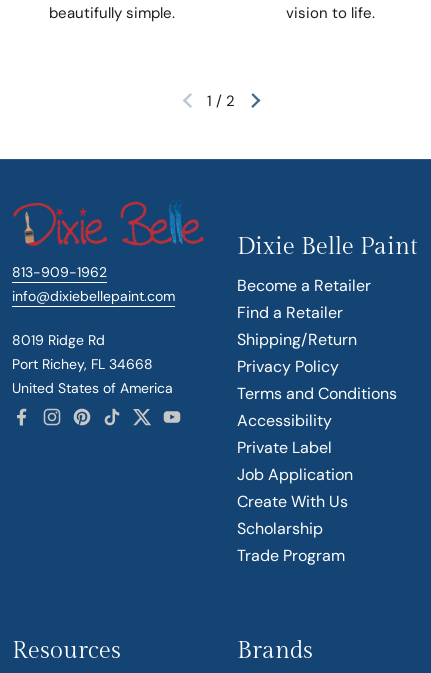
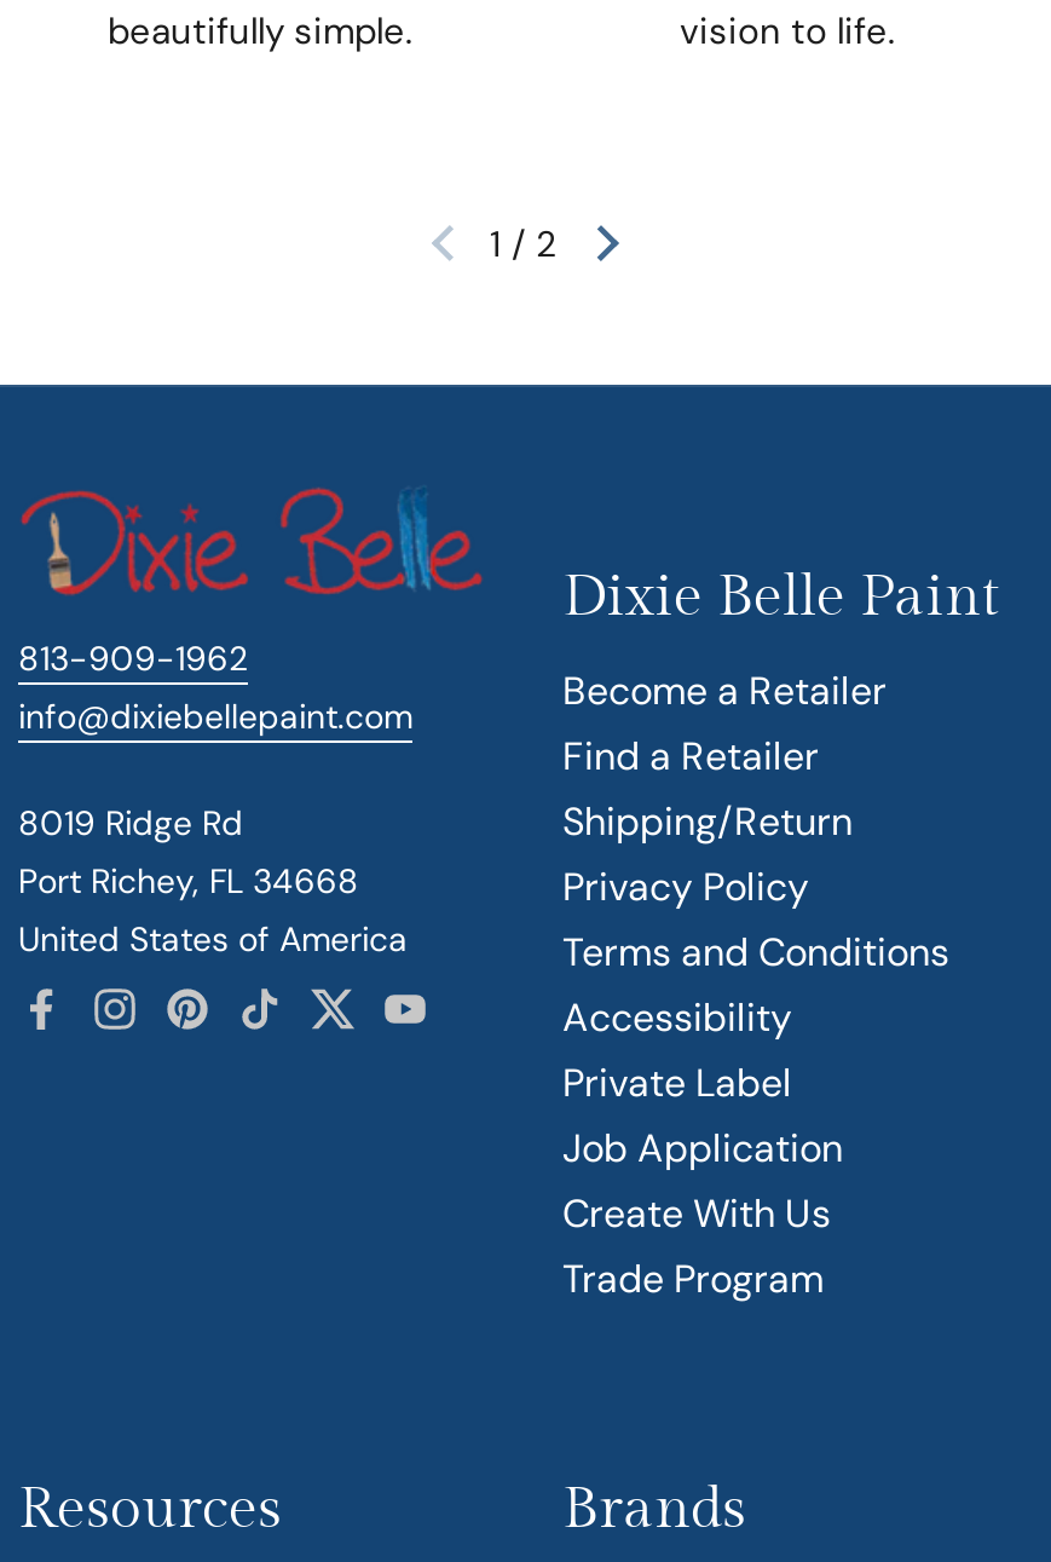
[237,518,323,539] Scholarship -> none

